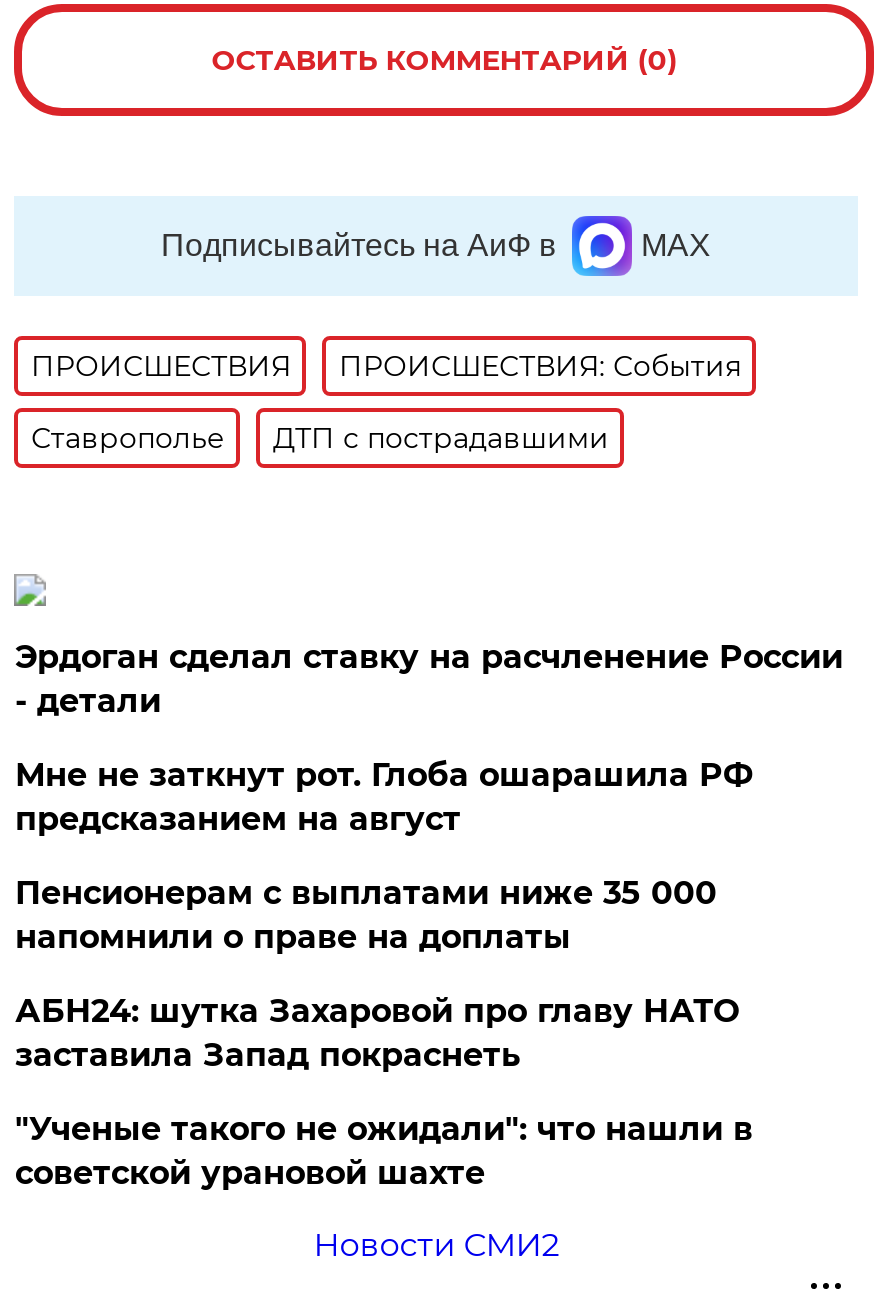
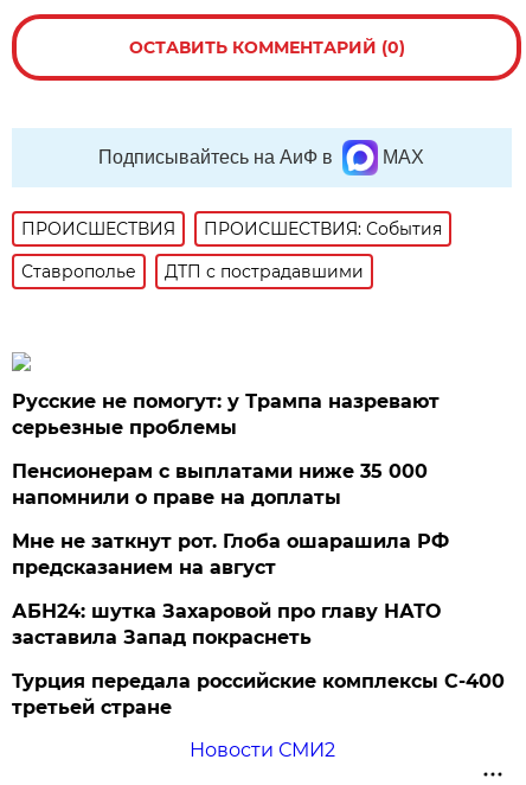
[15,638,843,720] Эрдоган сделал ставку на расчленение России | - детали -> [12,390,440,439] Русские не помогут: у Трампа назревают | серьезные проблемы
moved [15,756,753,838] -> [12,530,449,579]: Мне не заткнут рот. Глоба ошарашила РФ | предсказанием на август
moved [15,874,717,956] -> [12,460,428,509]: Пенсионерам с выплатами ниже 35 000 | напомнили о праве на доплаты
[15,1110,753,1192] "Ученые такого не ожидали": что нашли в | советской урановой шахте -> [12,670,505,719] Турция передала российские комплексы С-400 | третьей стране

